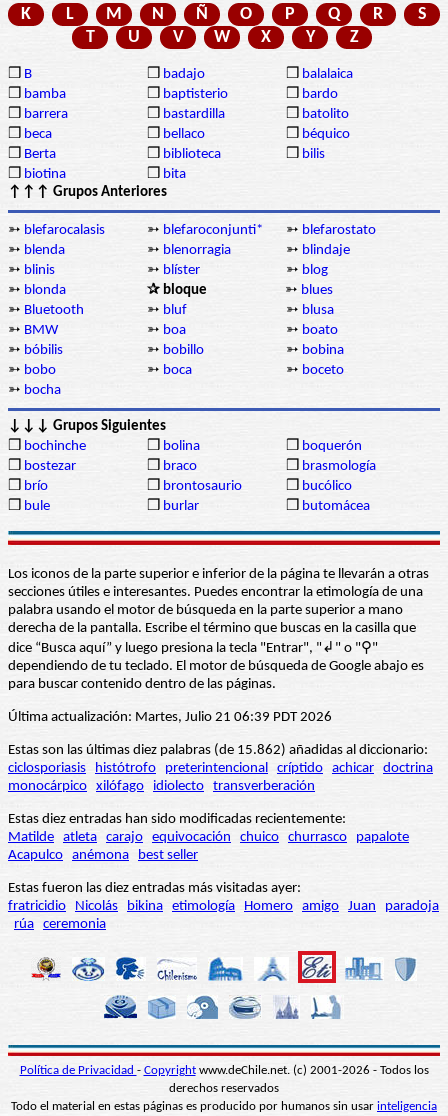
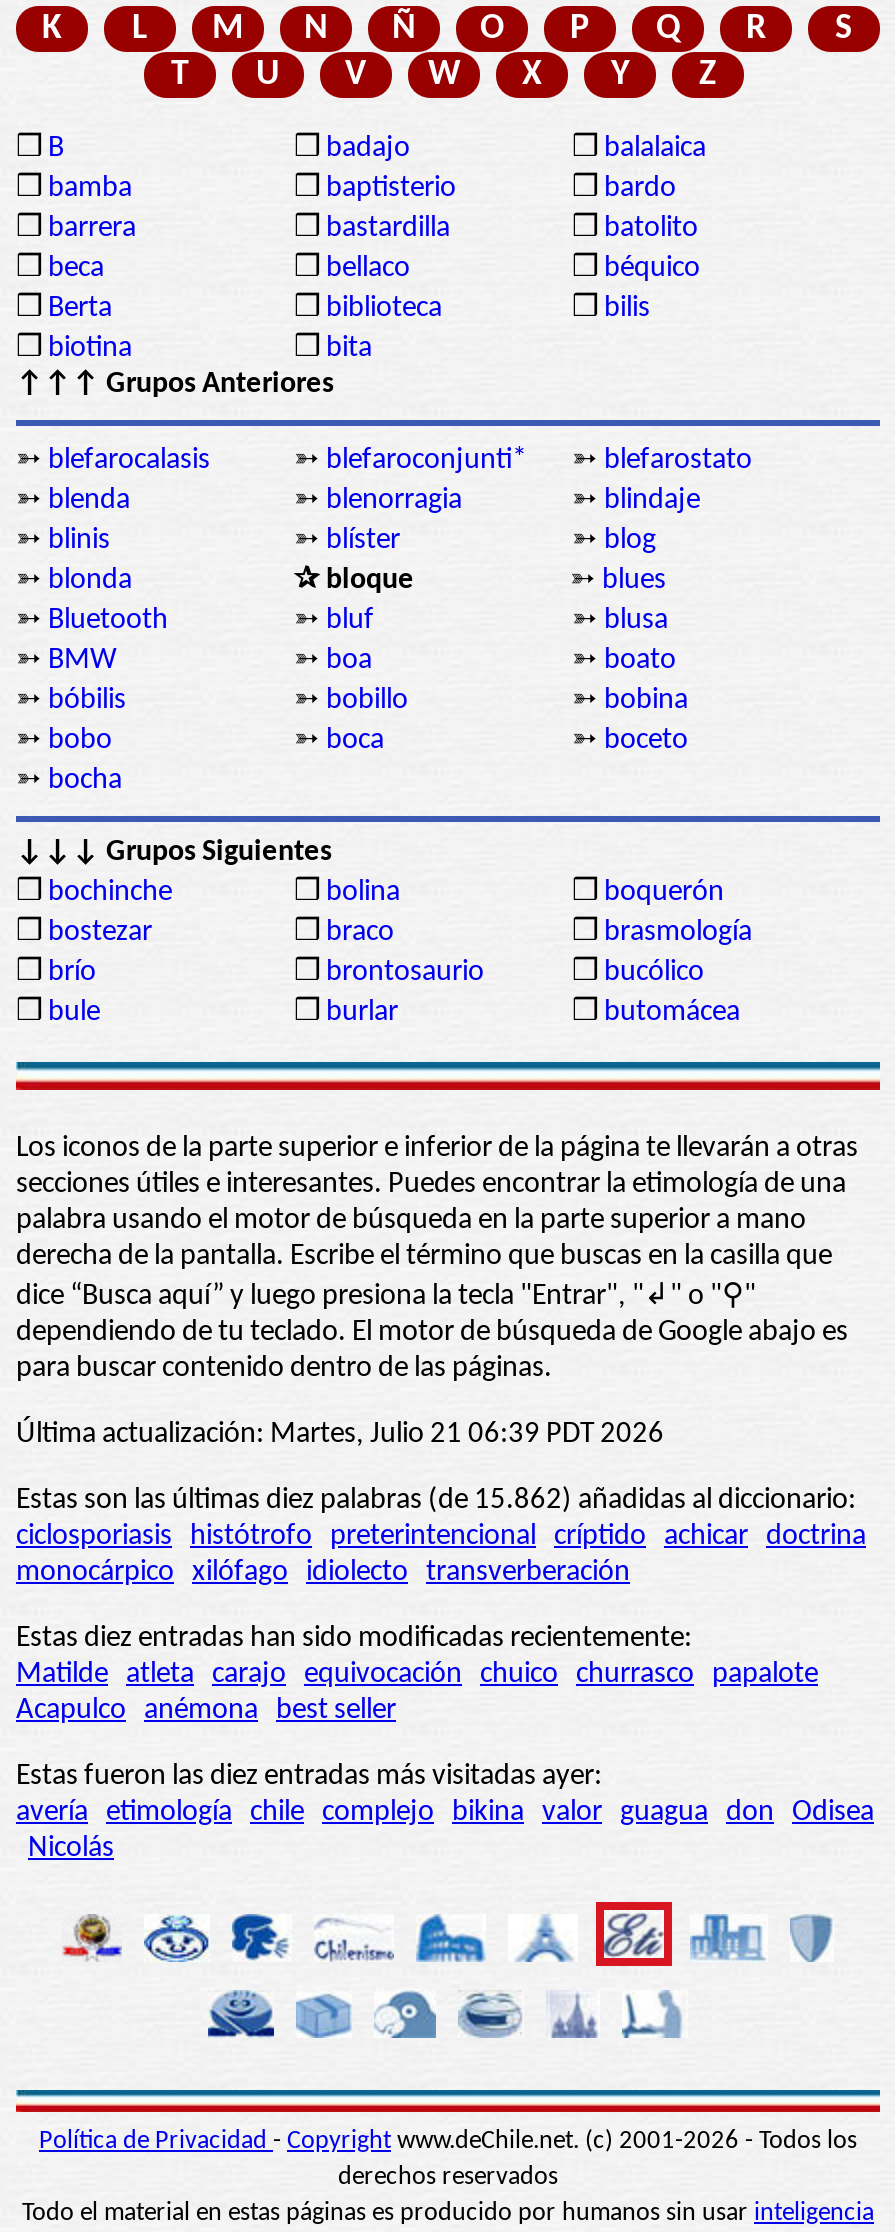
[8,899,439,932] fratricidio Nicolás bikina etimología Homero amigo Juan paradoja | rúa ceremonia -> [16,1798,874,1864] avería etimología chile complejo bikina valor guagua don Odisea | Nicolás

